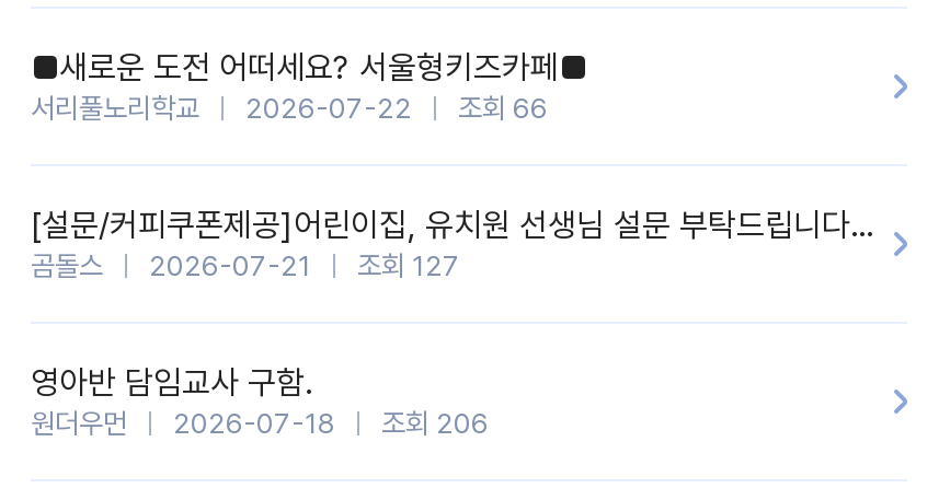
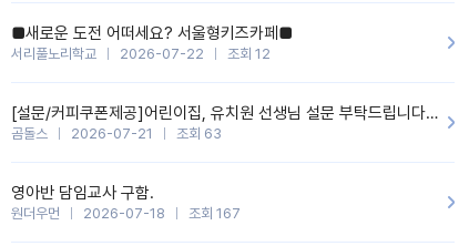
[31,92,548,125] 서리풀노리학교 2026-07-22 조회 66 -> [11,46,271,62] 서리풀노리학교 2026-07-22 조회 12
[31,250,460,283] 곰돌스 2026-07-21 조회 127 -> [11,125,222,142] 곰돌스 2026-07-21 조회 63
[31,407,489,440] 원더우먼 2026-07-18 조회 206 -> [11,205,241,222] 원더우먼 2026-07-18 조회 167

